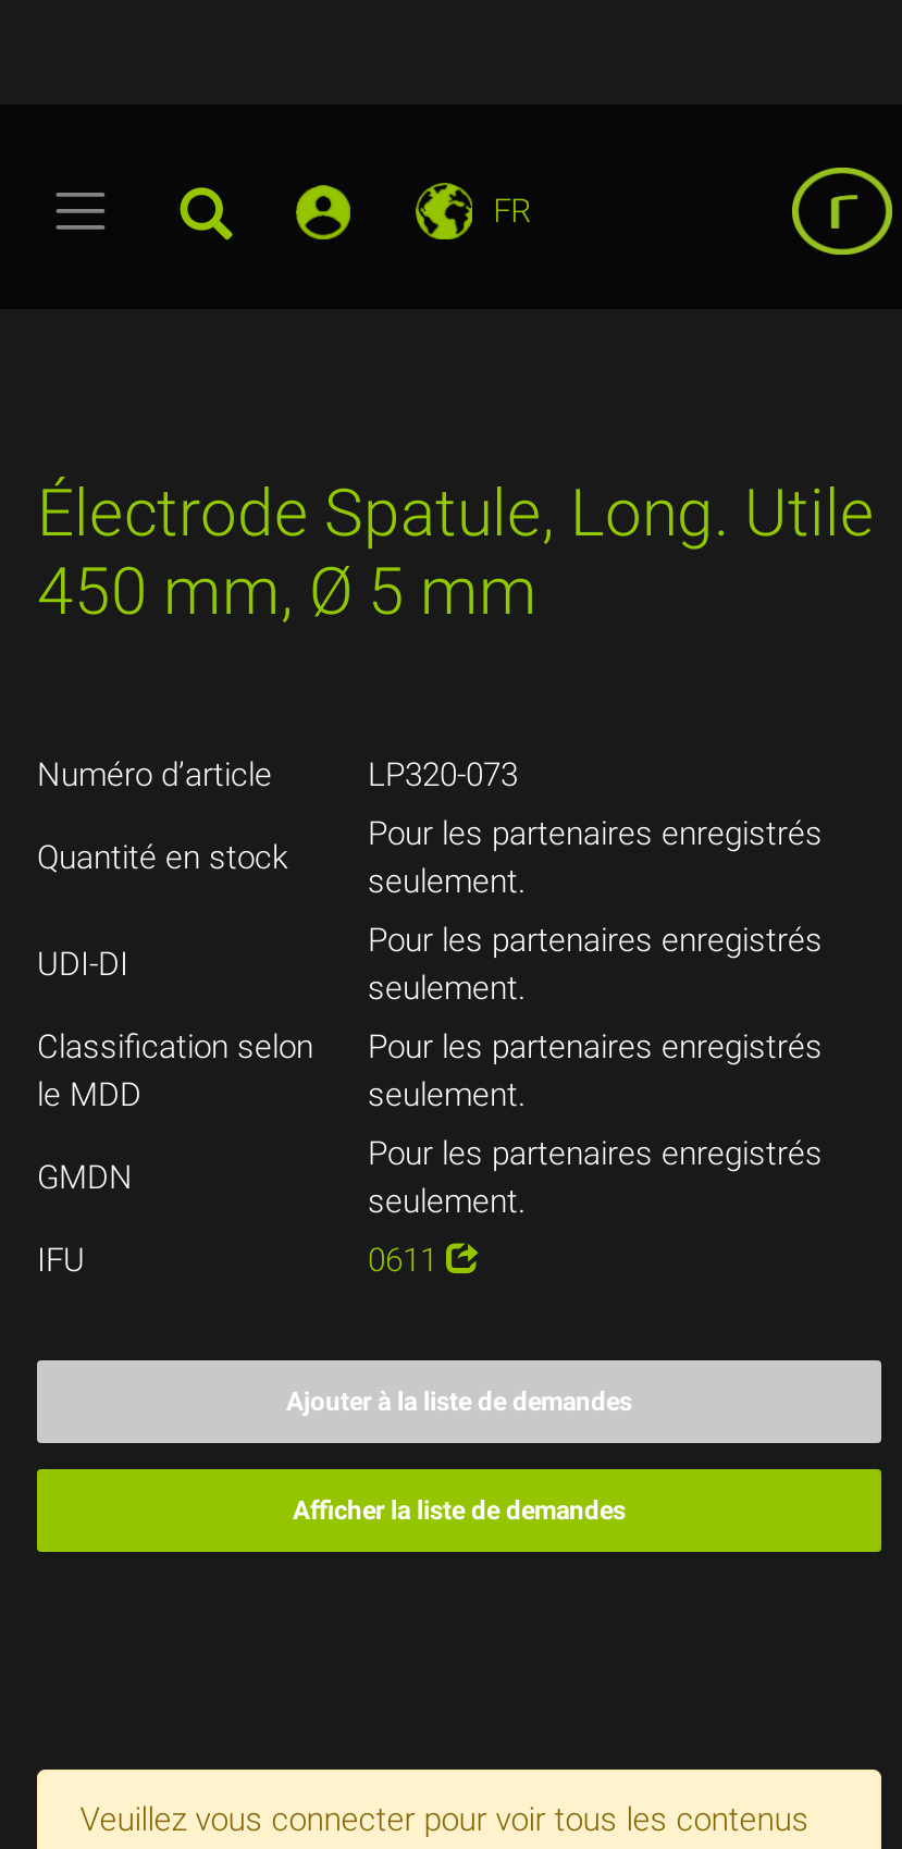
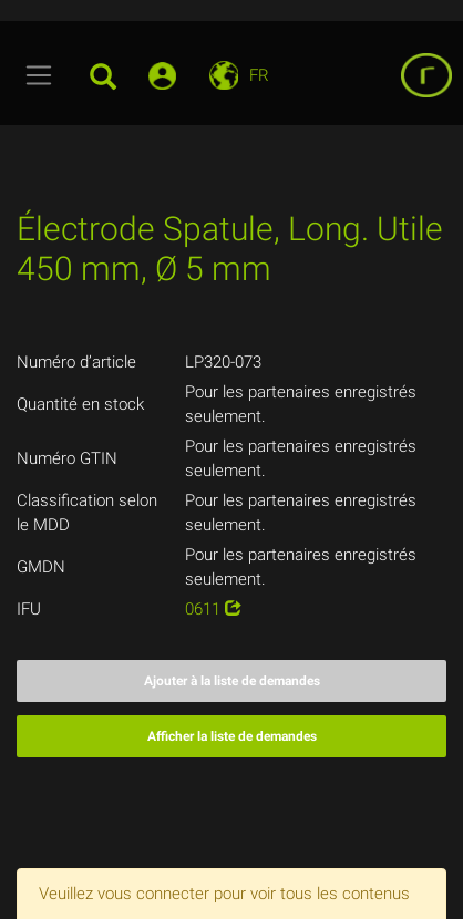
[37,945,128,984] UDI-DI -> [17,448,117,468] Numéro GTIN

